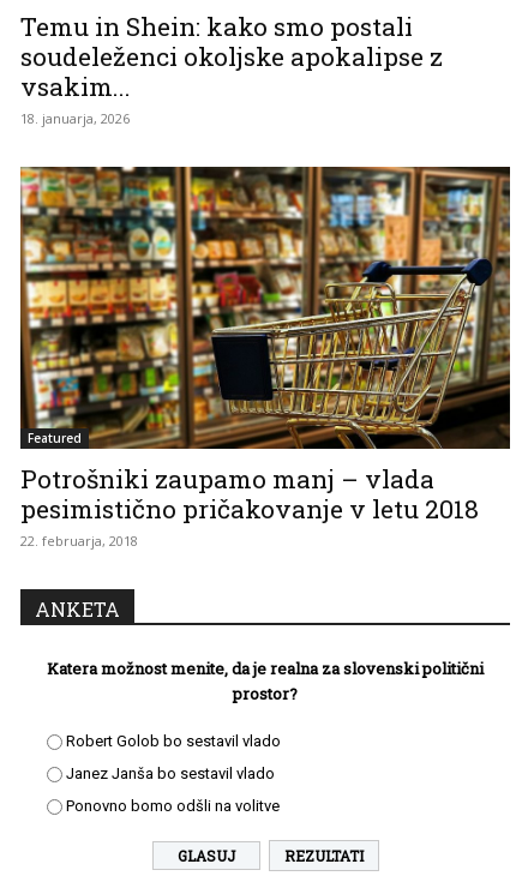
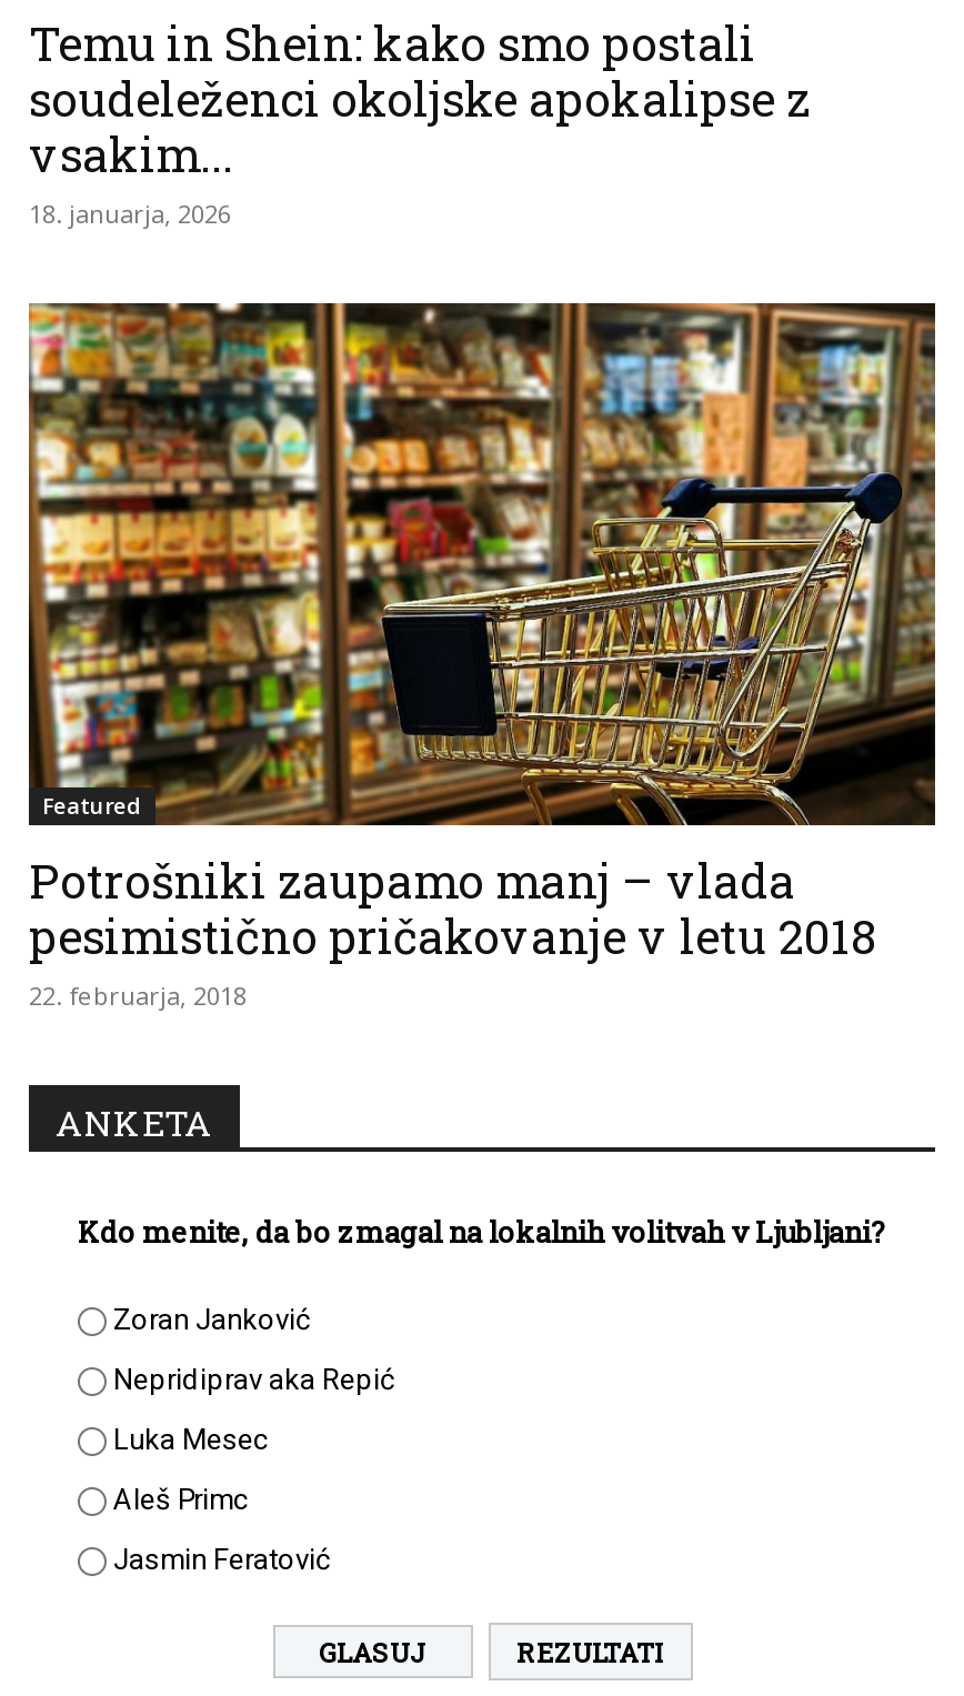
[47,658,484,815] Katera možnost menite, da je realna za slovenski politični | prostor? | Robert Golob bo sestavil vlado | Janez Janša bo sestavil vlado | Ponovno bomo odšli na volitve -> [78,1212,886,1577] Kdo menite, da bo zmagal na lokalnih volitvah v Ljubljani? | Zoran Janković | Nepridiprav aka Repić | Luka Mesec | Aleš Primc | Jasmin Feratović

